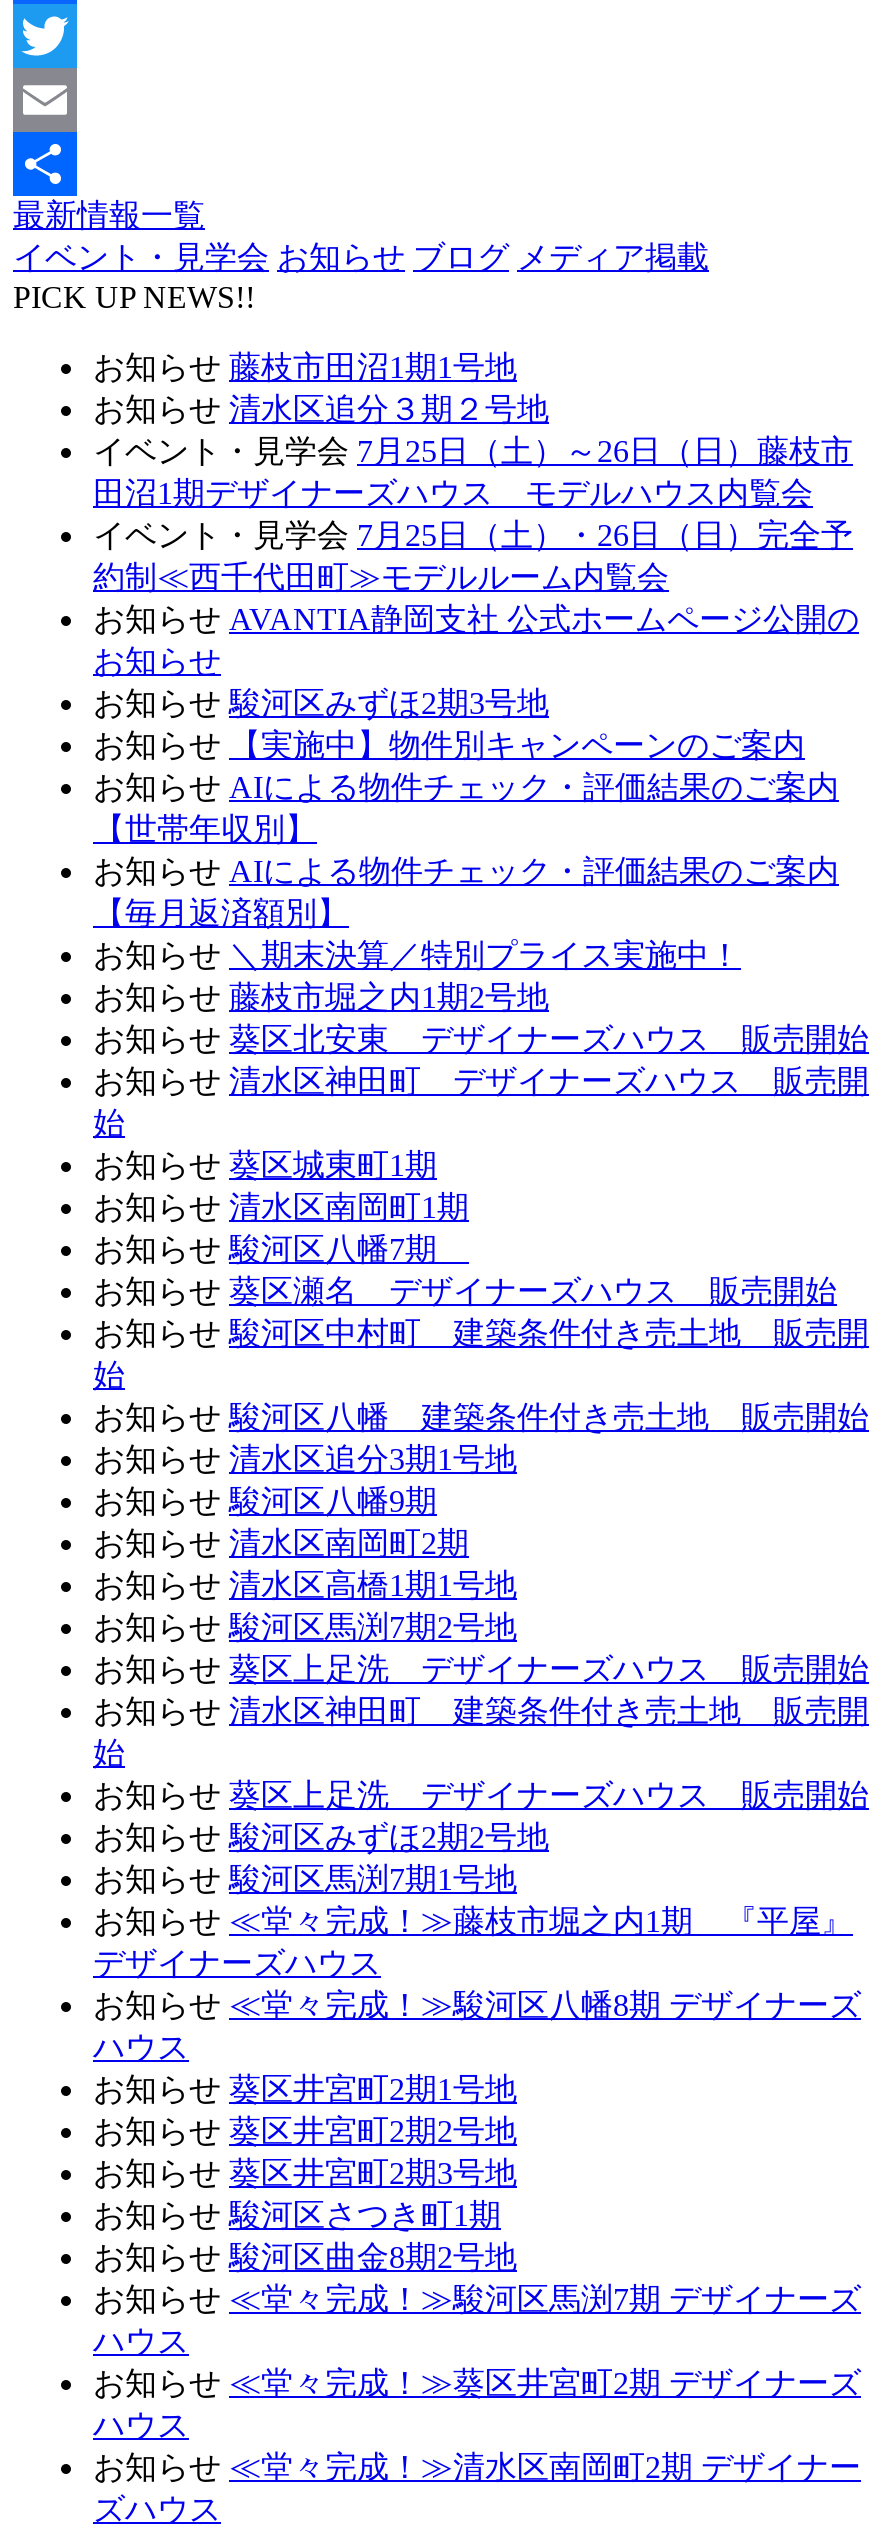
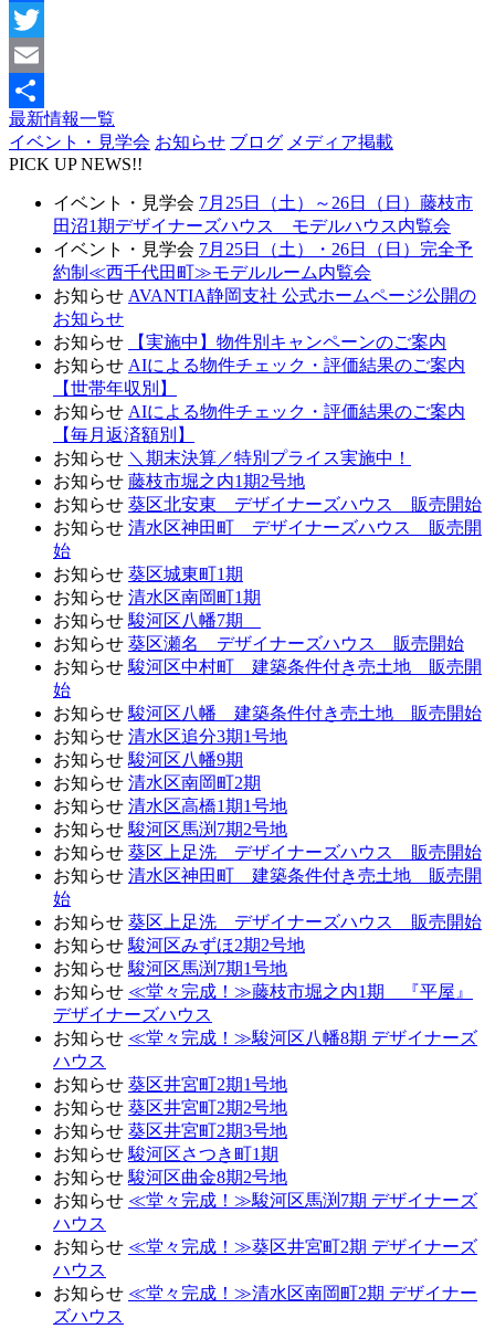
[93,350,549,426] お知らせ 藤枝市田沼1期1号地 | お知らせ 清水区追分３期２号地 -> none
[93,686,549,720] お知らせ 駿河区みずほ2期3号地 -> none

